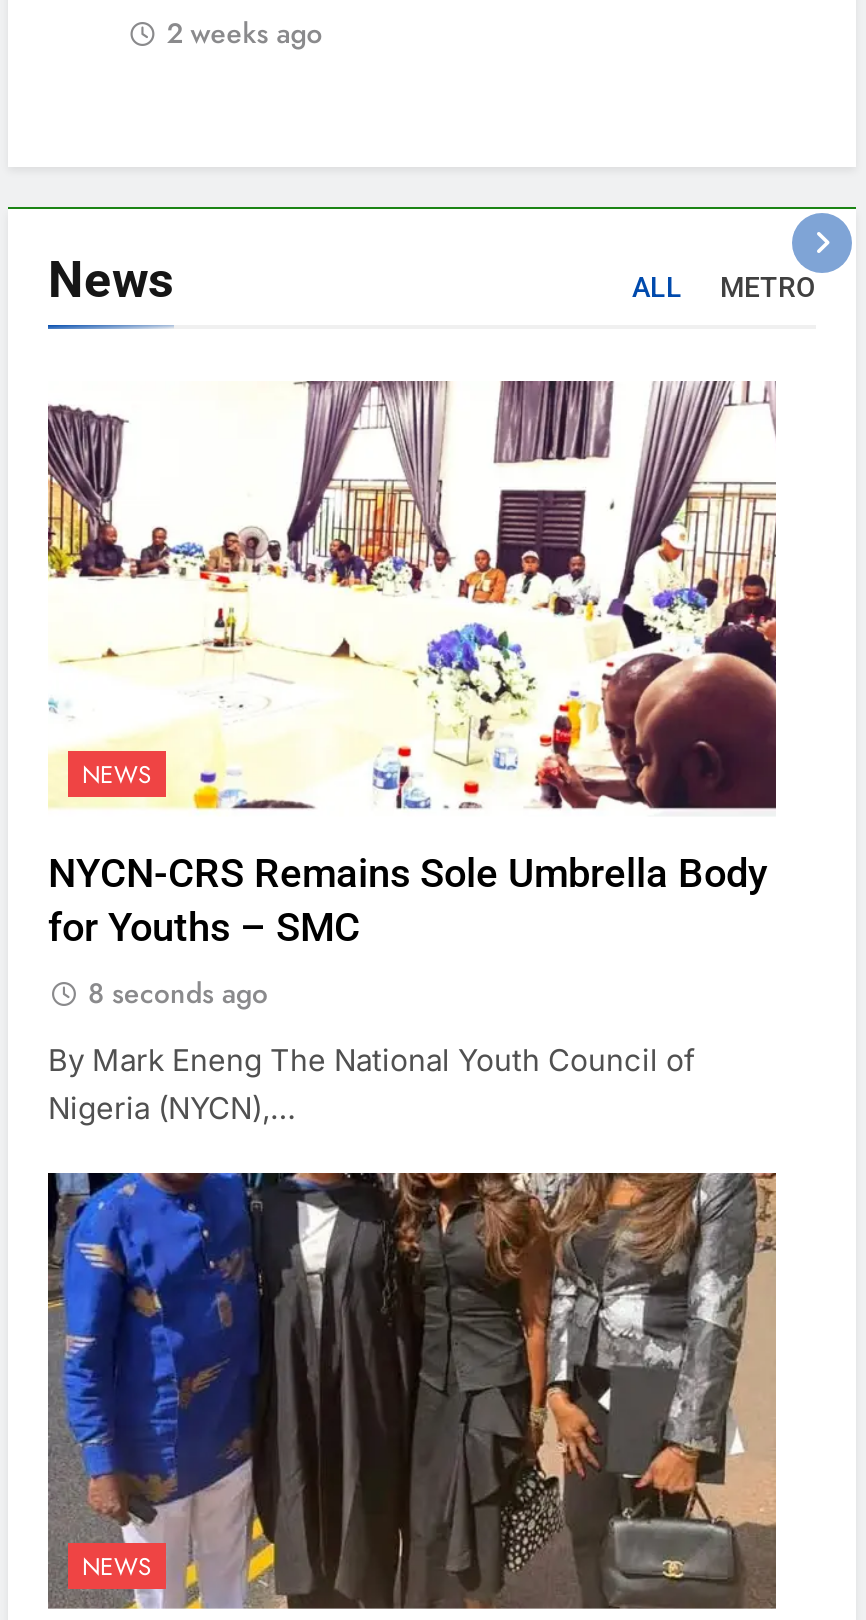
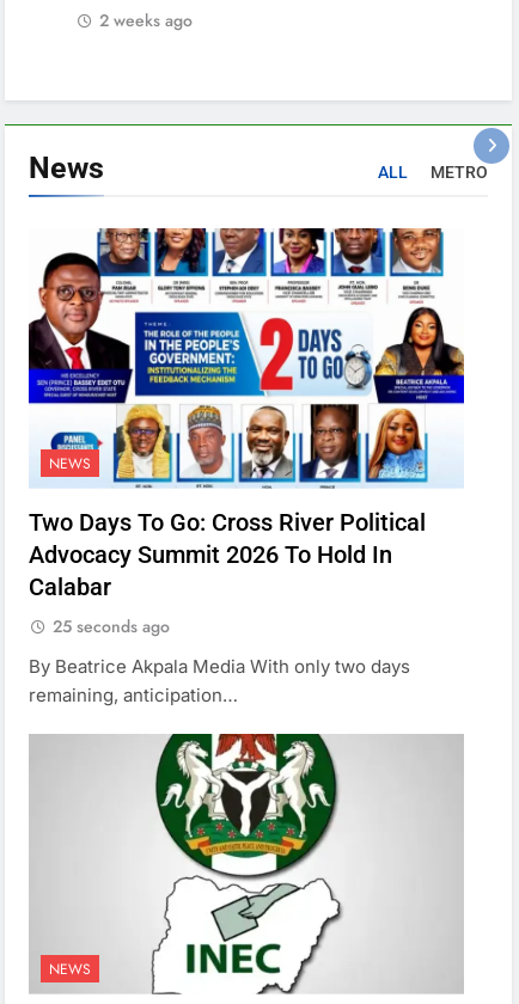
[46,379,778,951] [image] | NYCN-CRS Remains Sole Umbrella Body | for Youths – SMC -> [28,227,465,601] [image] | Two Days To Go: Cross River Political | Advocacy Summit 2026 To Hold In | Calabar
[88,973,268,1013] 8 seconds ago -> [53,614,170,638] 25 seconds ago
[48,1041,696,1127] By Mark Eneng The National Youth Council of | Nigeria (NYCN),… -> [29,655,410,706] By Beatrice Akpala Media With only two days | remaining, anticipation…
[46,1171,776,1611] [image] -> [30,733,463,994] [image]

